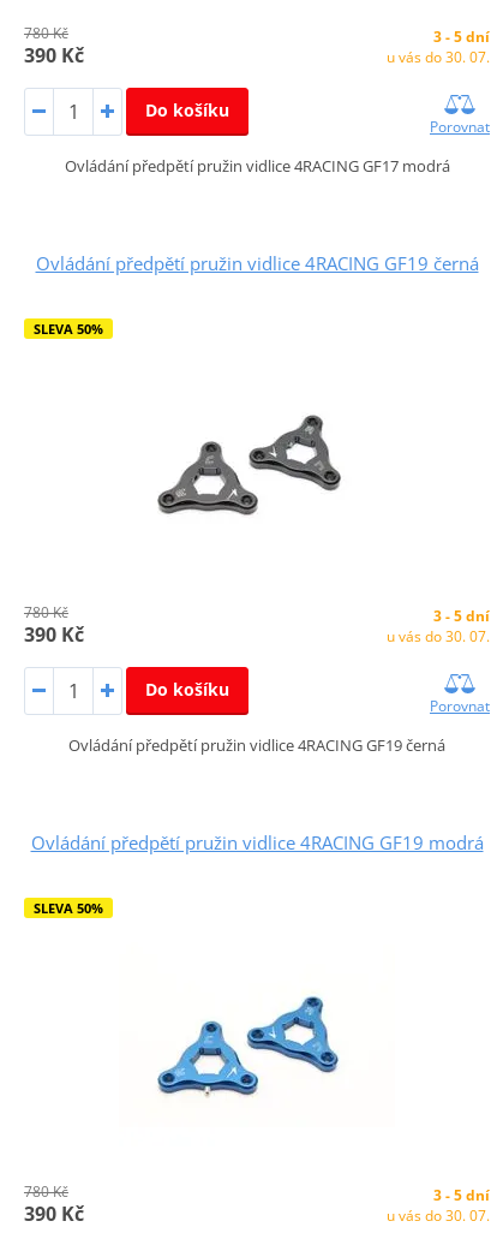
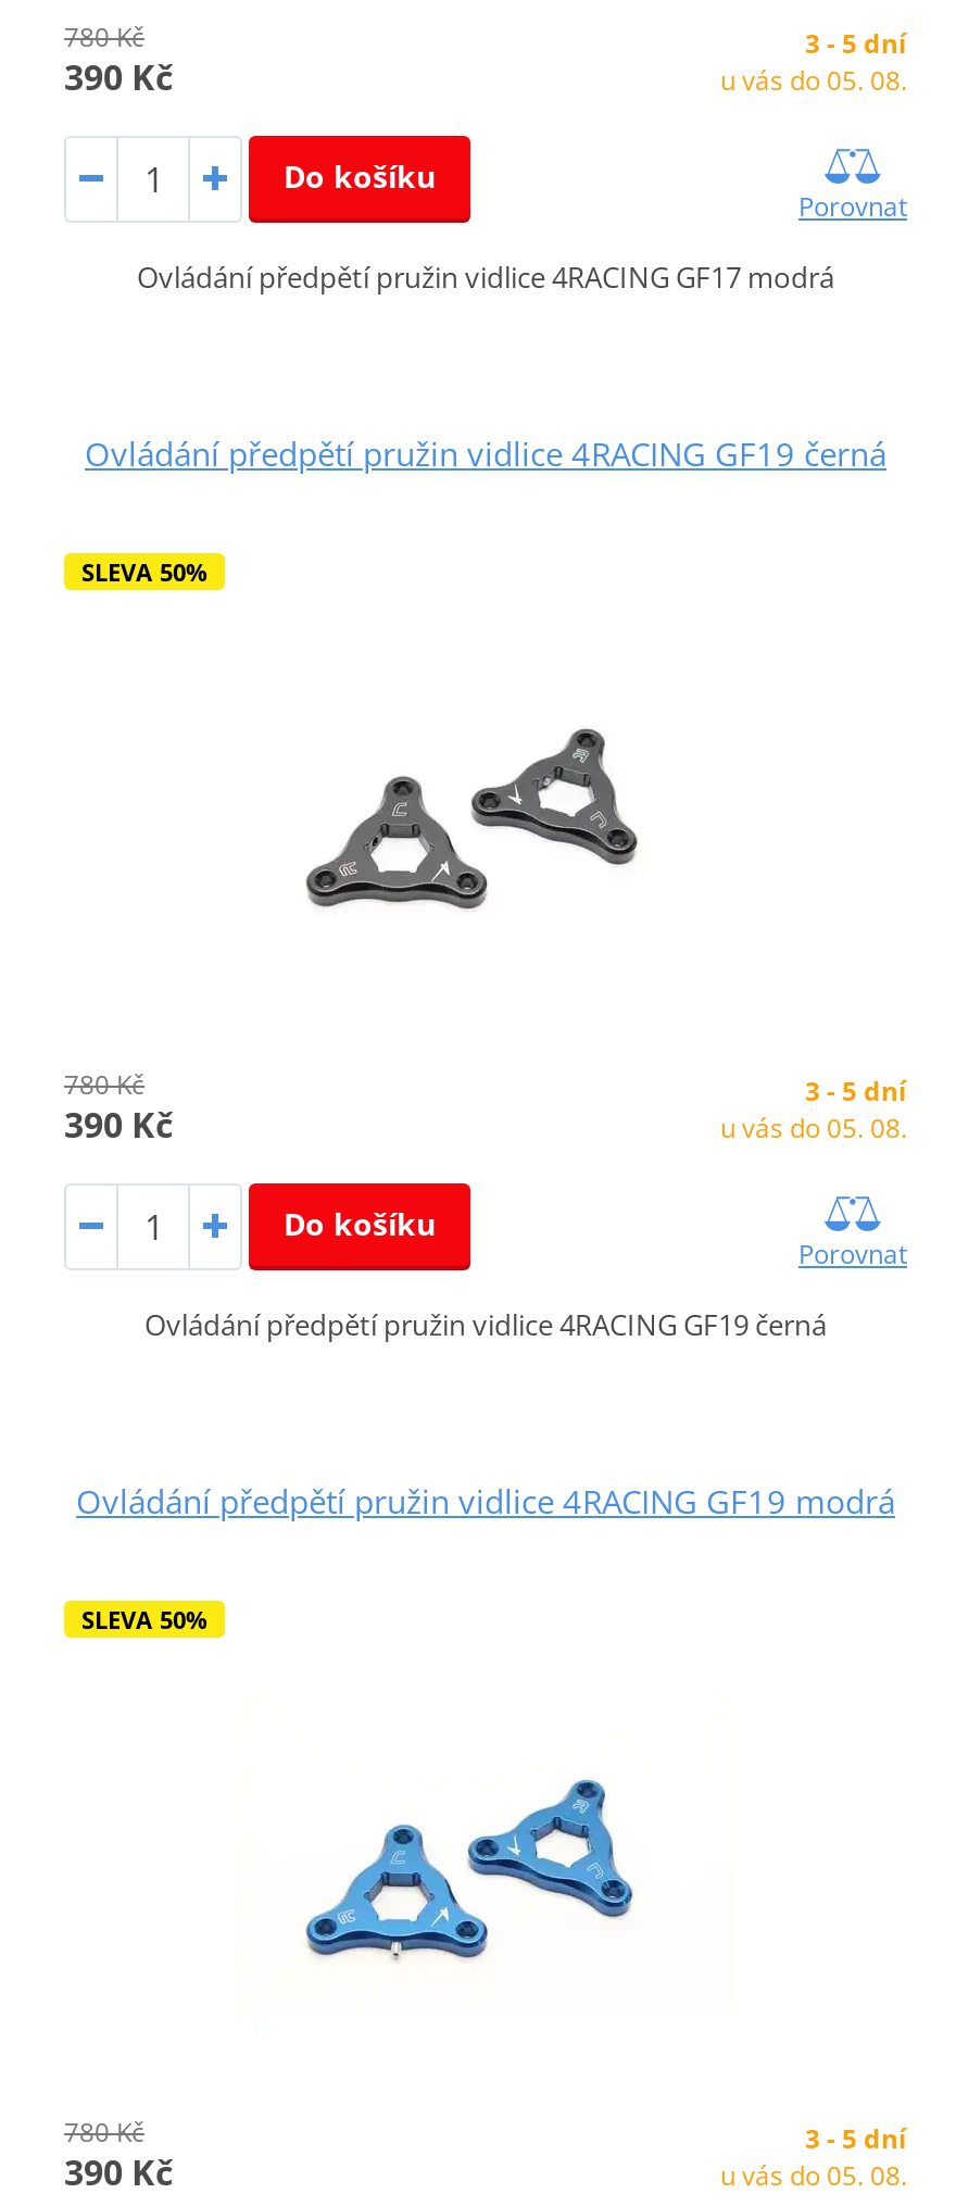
[387,47,490,68] u vás do 30. 07. -> [720,62,907,99] u vás do 05. 08.
[387,626,490,647] u vás do 30. 07. -> [720,1110,907,1147] u vás do 05. 08.
[387,1205,490,1226] u vás do 30. 07. -> [720,2157,907,2194] u vás do 05. 08.

